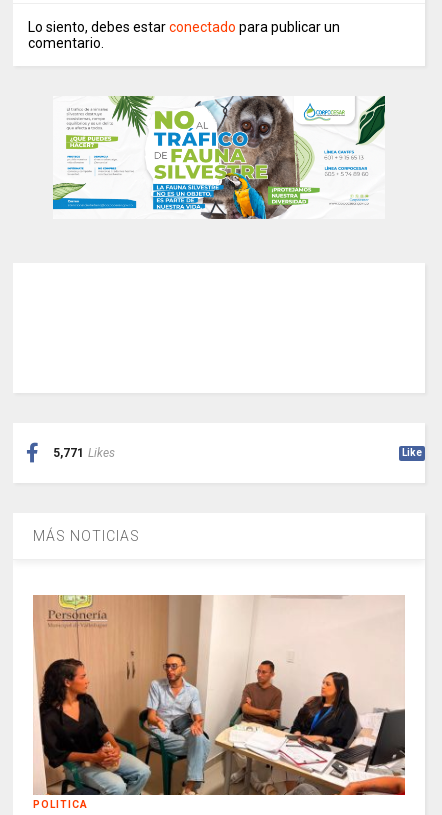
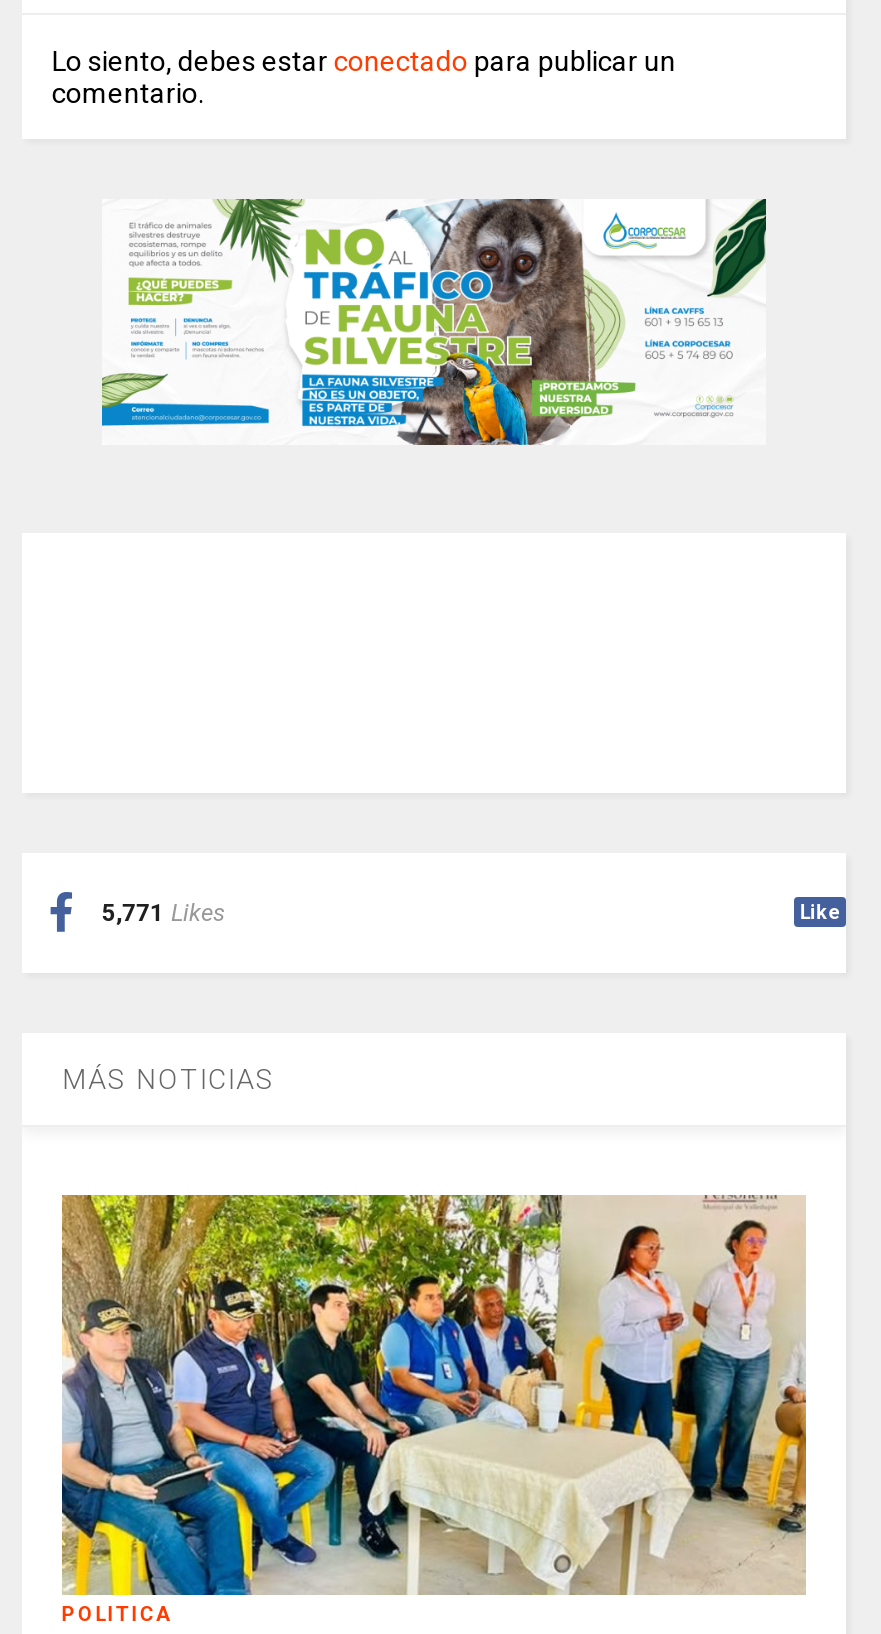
[33,595,406,796] [image] -> [60,1193,808,1597] [image]

